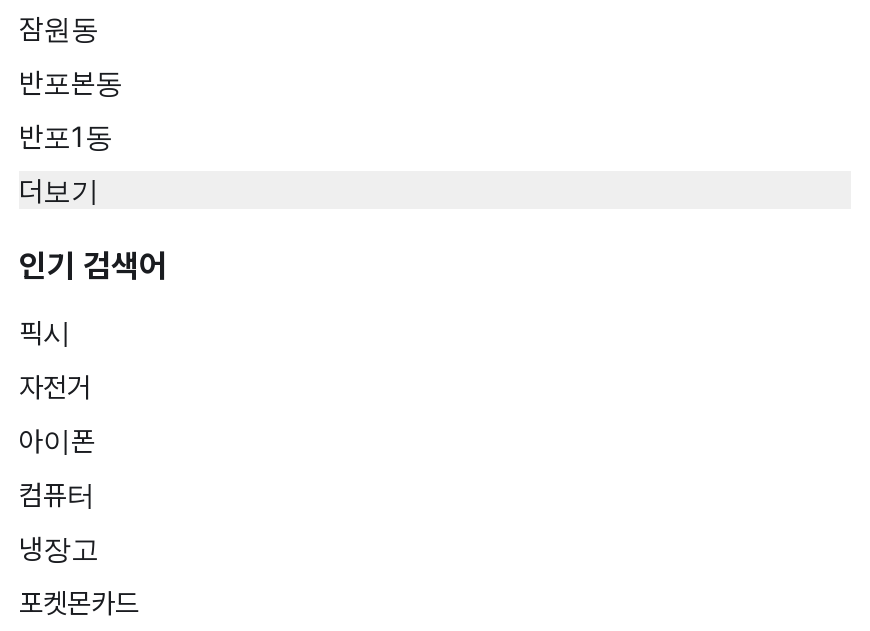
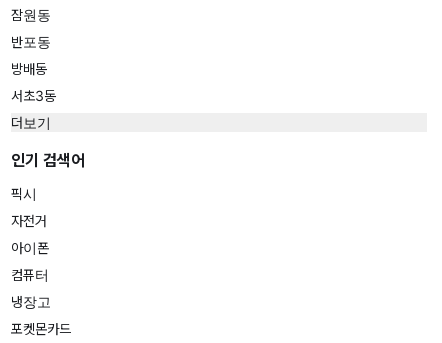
[19,64,123,152] 반포본동 | 반포1동 -> [11,33,56,104] 반포동 | 방배동 | 서초3동

